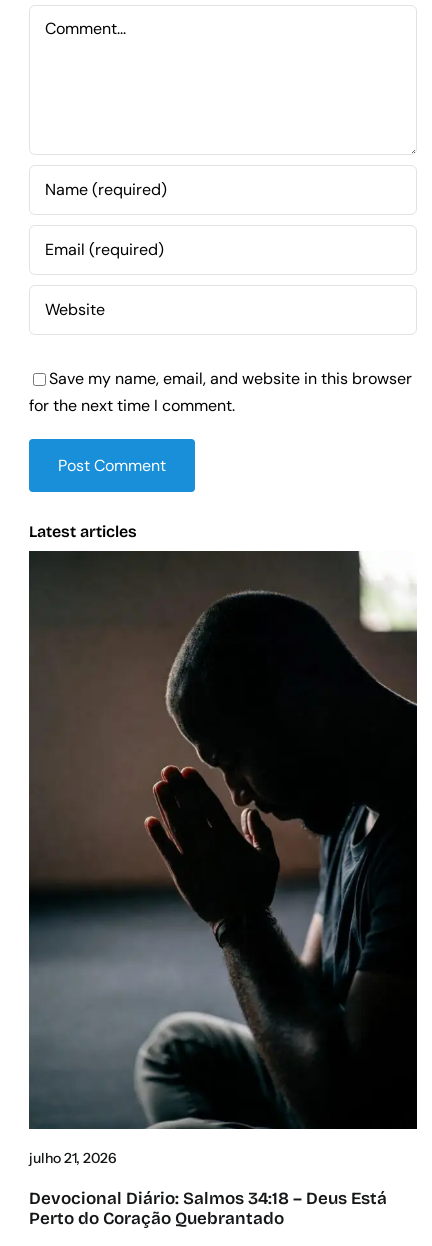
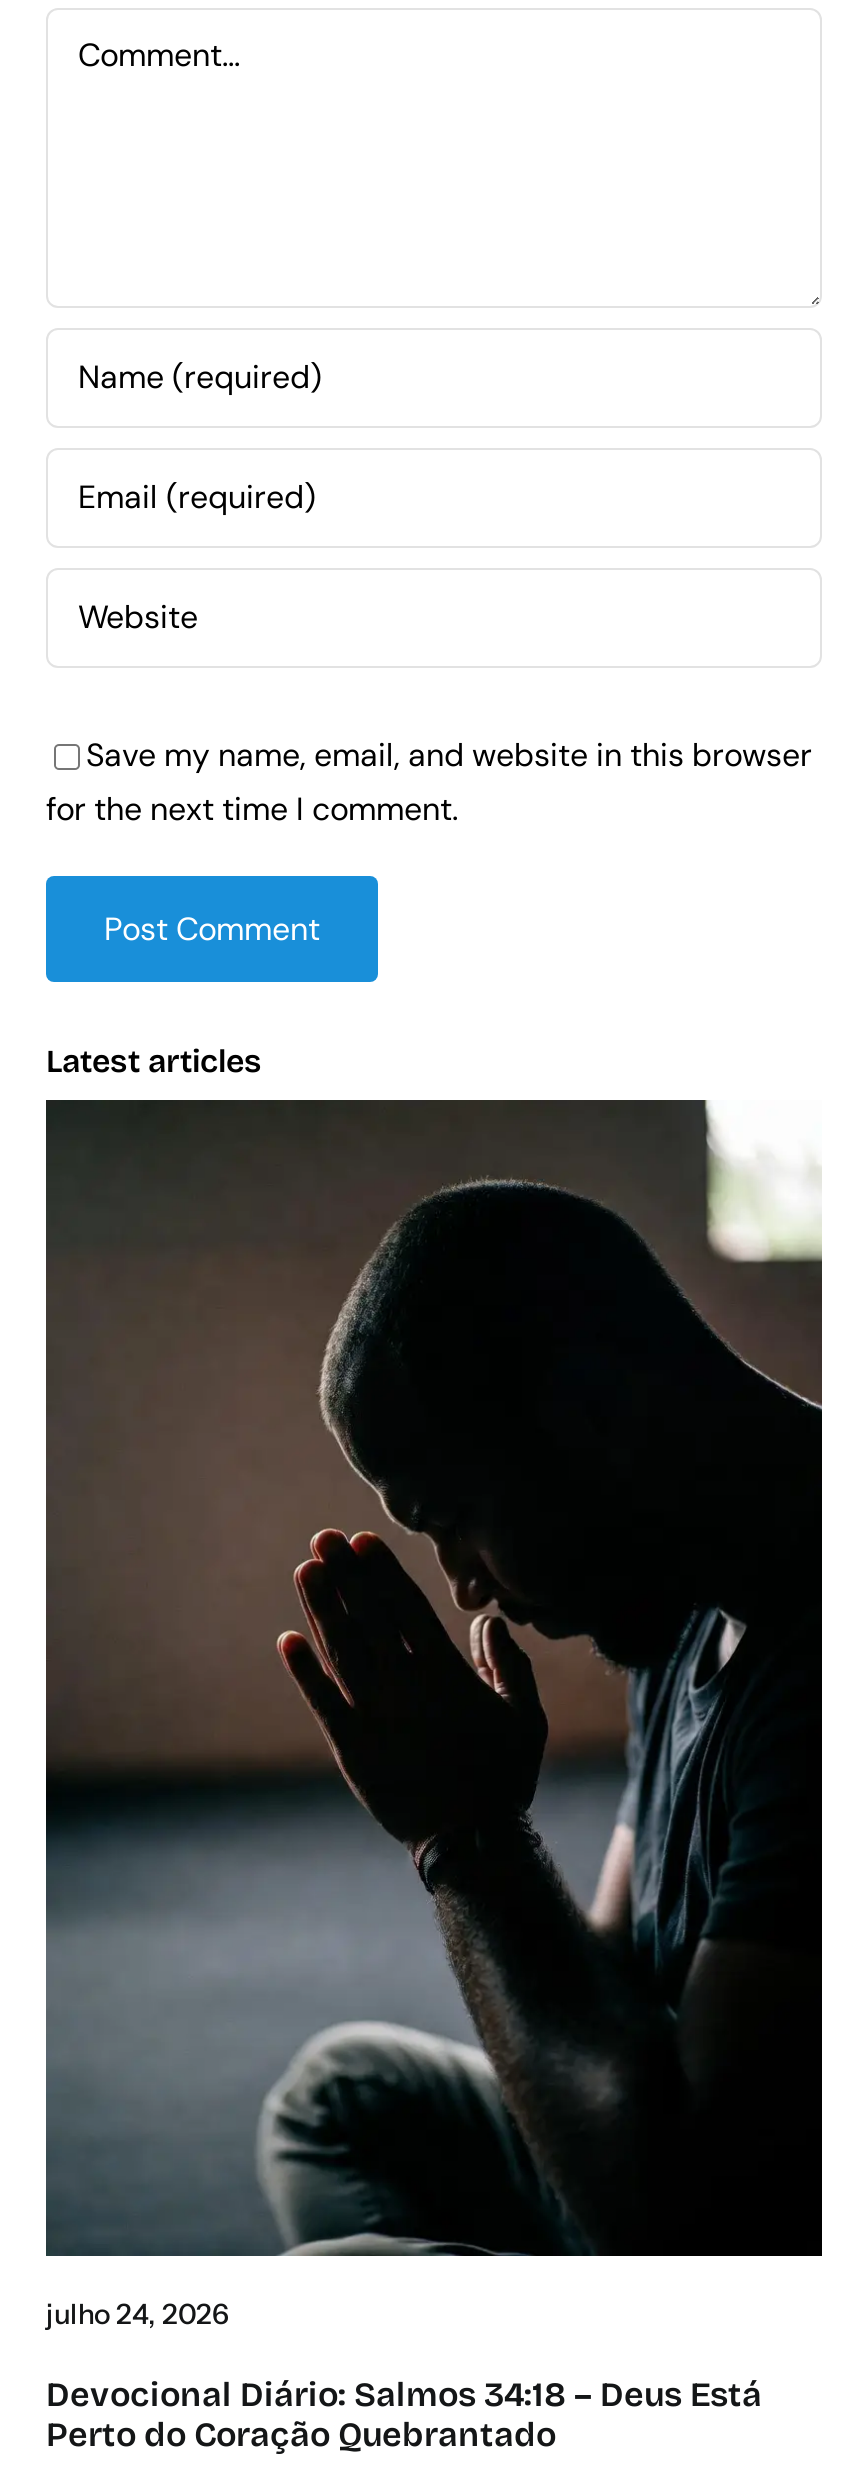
[29,1149,117,1167] julho 21, 2026 -> [46,2295,230,2331] julho 24, 2026

